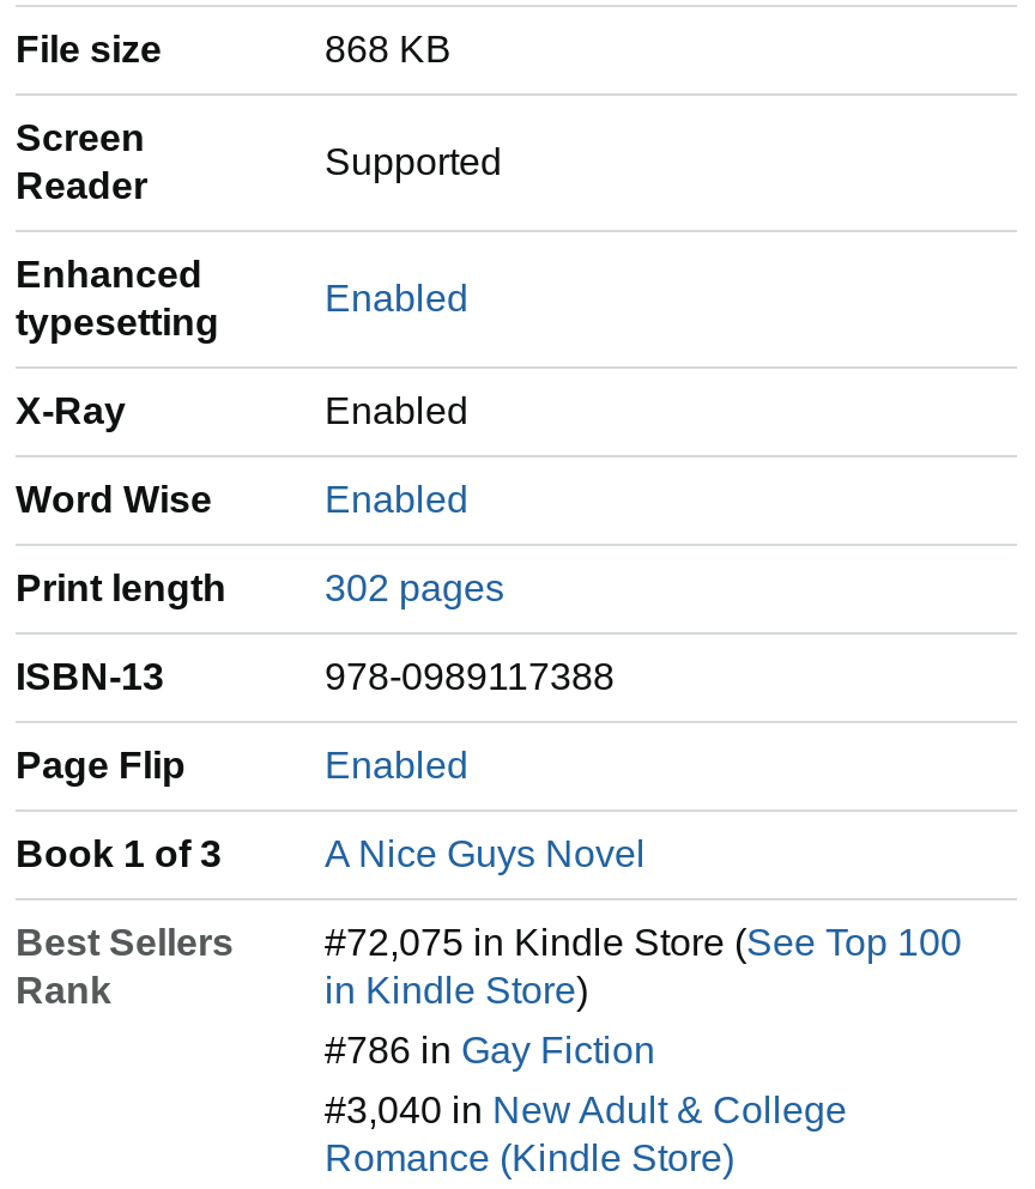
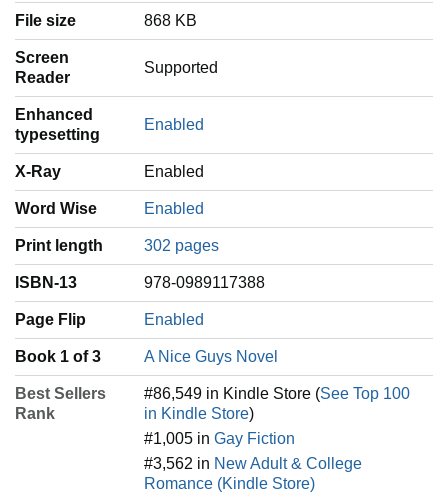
[325,922,962,963] #72,075 in Kindle Store (See Top 100 -> [144,385,410,402] #86,549 in Kindle Store (See Top 100
[325,1030,655,1071] #786 in Gay Fiction -> [144,430,295,447] #1,005 in Gay Fiction
[325,1090,847,1131] #3,040 in New Adult & College -> [144,455,362,472] #3,562 in New Adult & College

